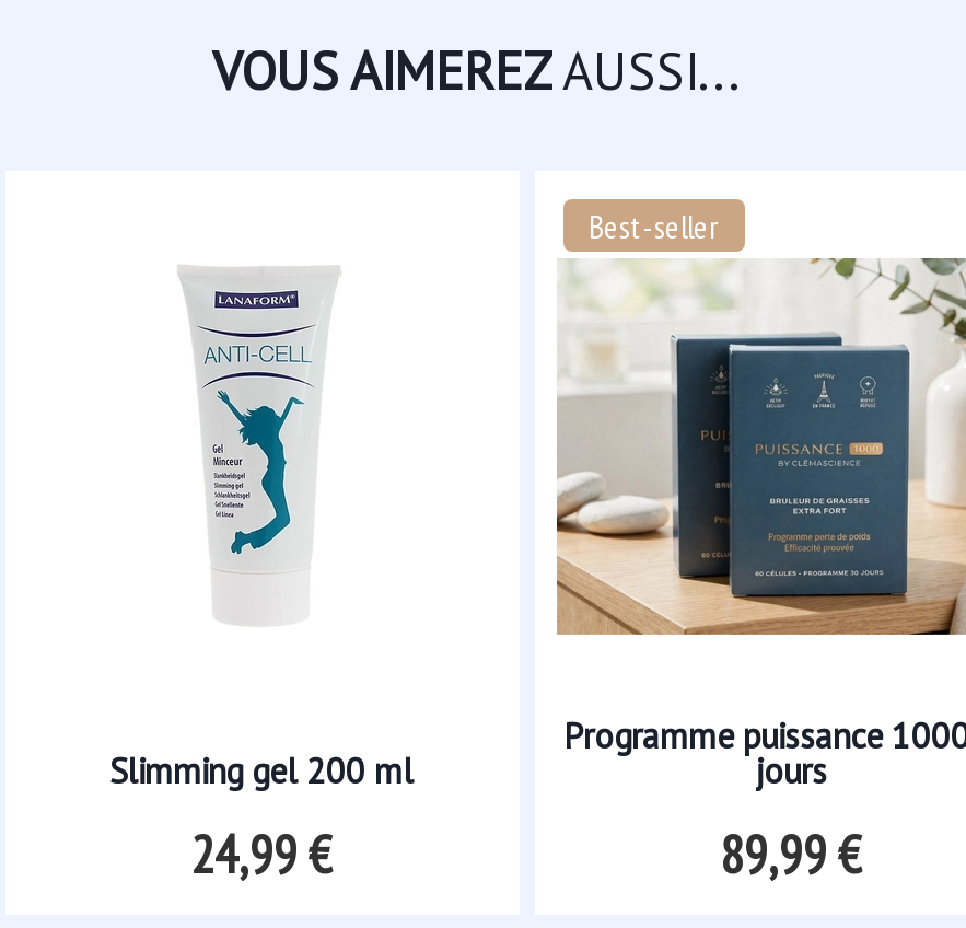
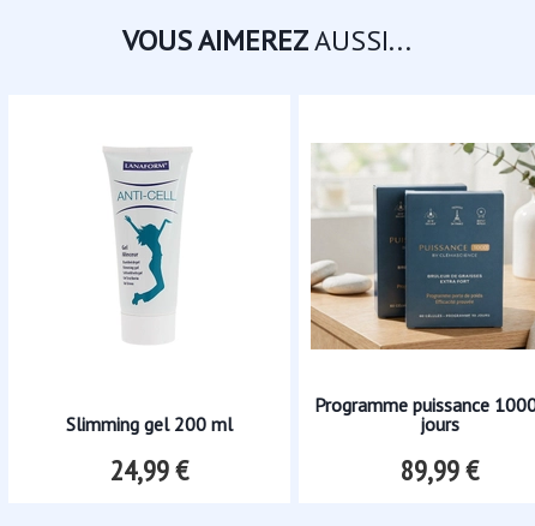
[589,205,718,246] Best-seller -> none

